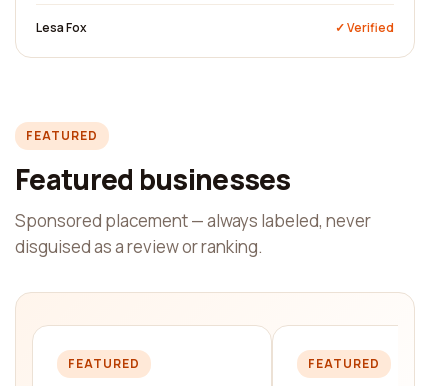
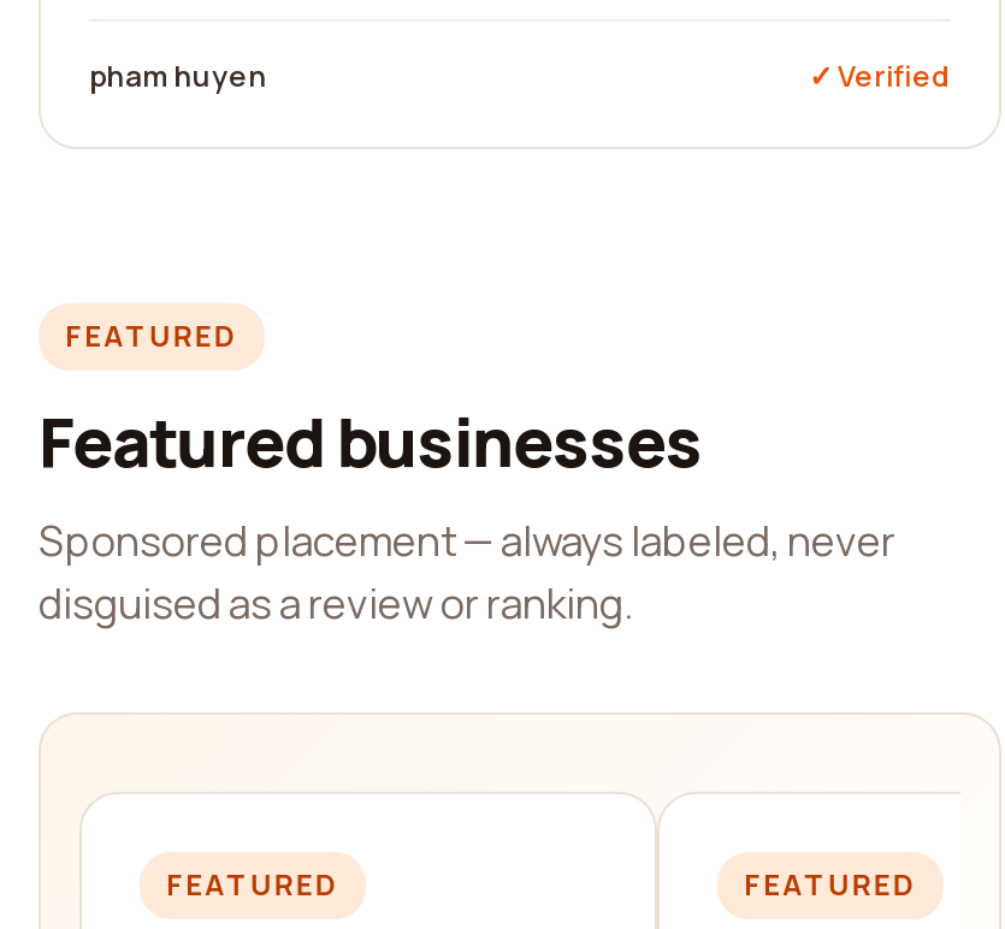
[36,19,87,36] Lesa Fox -> [89,55,267,96] pham huyen

